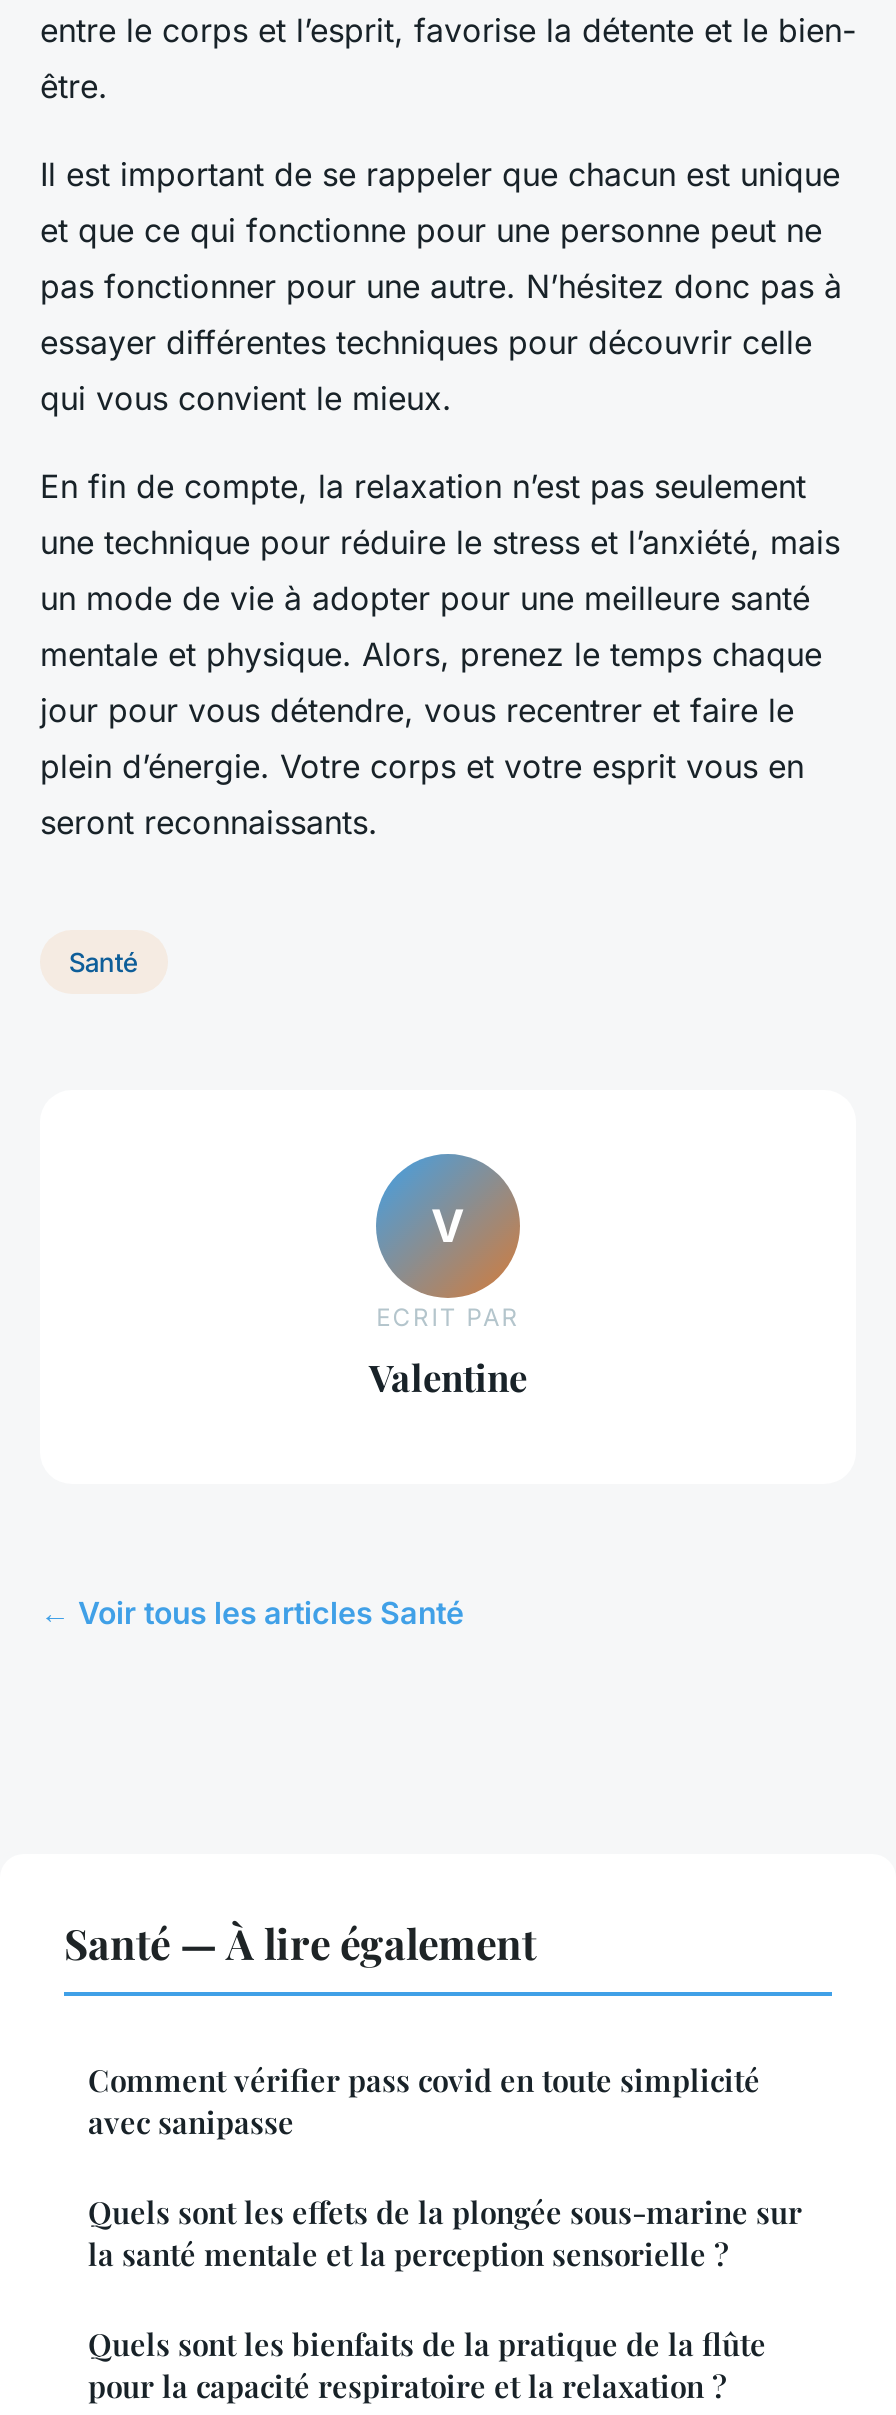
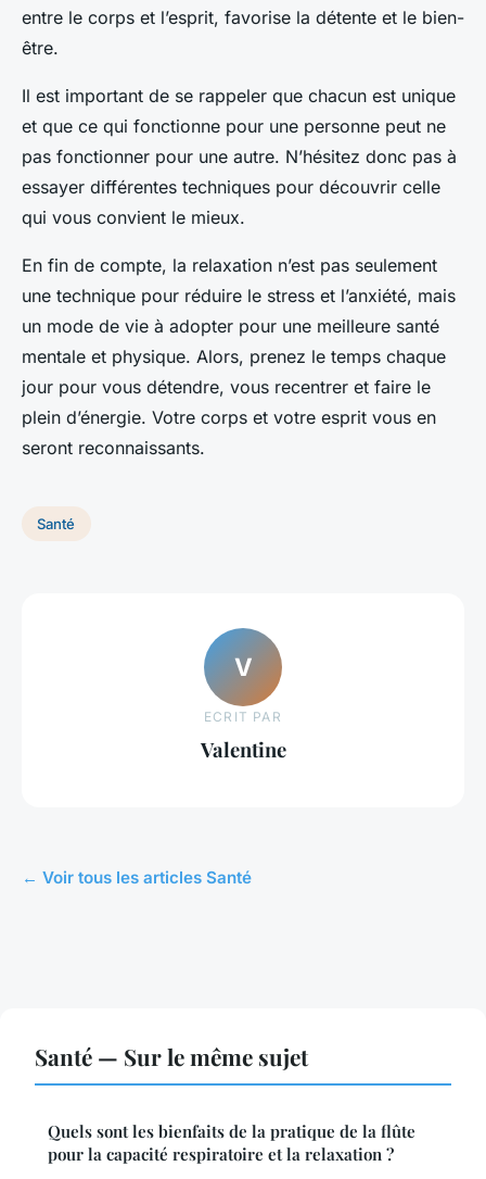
[64,1914,802,2274] Santé — À lire également | Comment vérifier pass covid en toute simplicité | avec sanipasse | Quels sont les effets de la plongée sous-marine sur | la santé mentale et la perception sensorielle ? -> [35,1041,308,1072] Santé — Sur le même sujet

